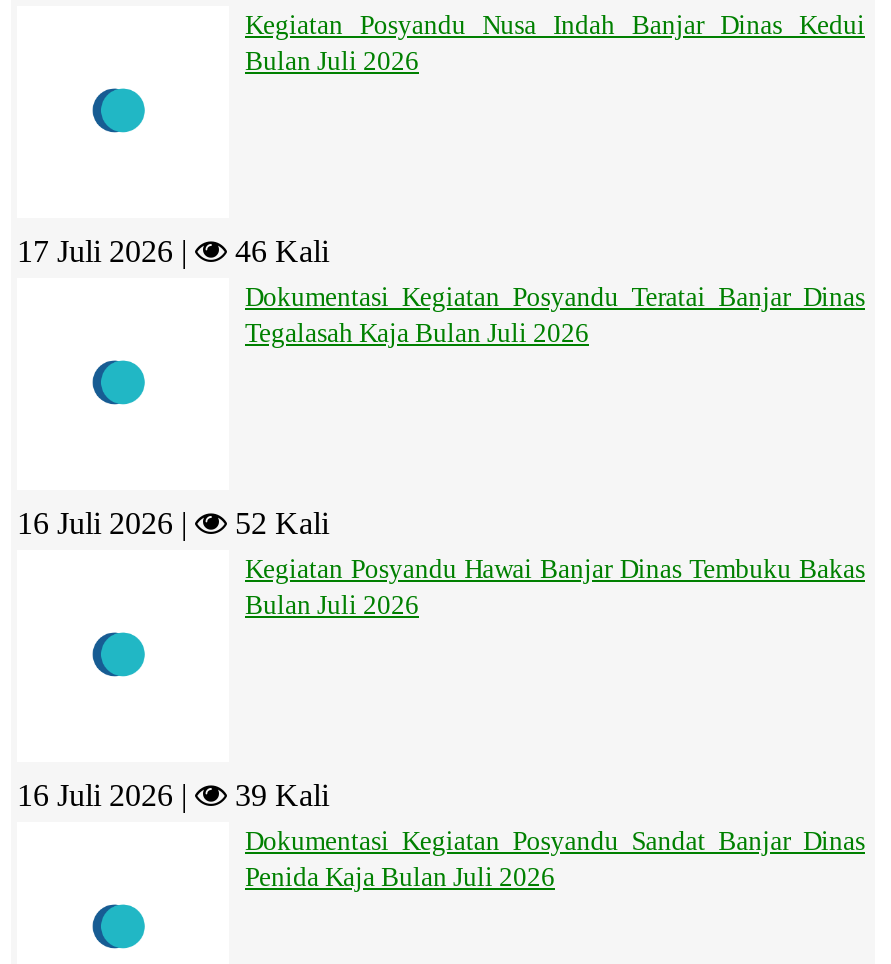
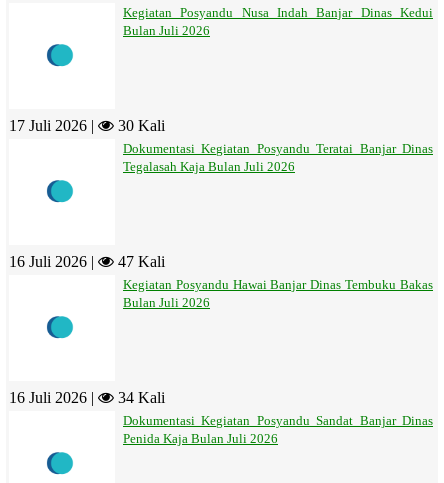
[227,234,329,268] 46 Kali -> [114,117,165,134] 30 Kali
[227,506,329,540] 52 Kali -> [114,253,165,270] 47 Kali
[227,778,329,812] 39 Kali -> [114,389,165,406] 34 Kali

